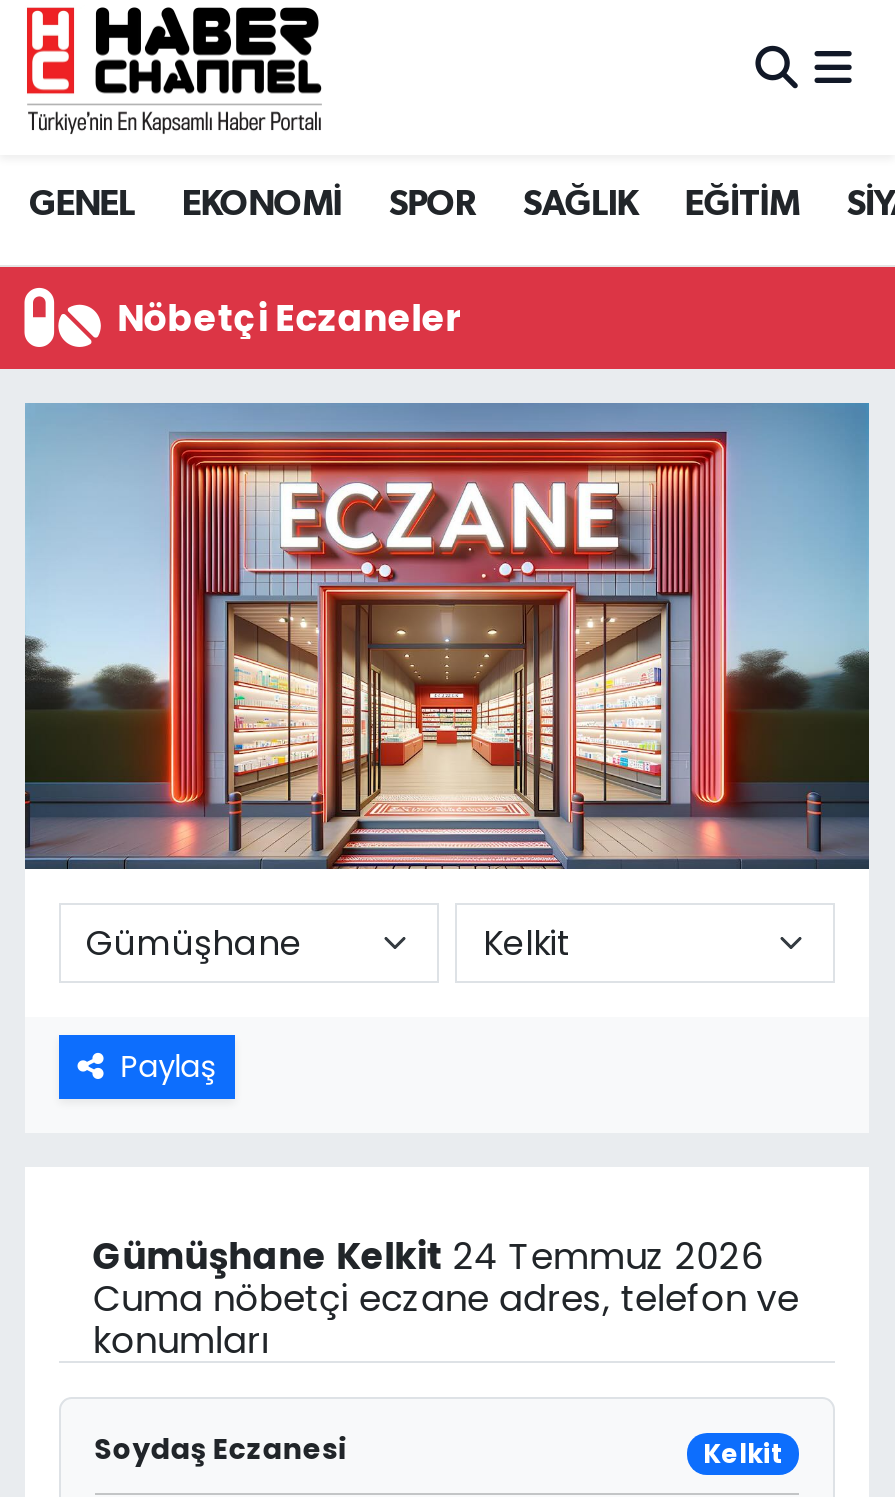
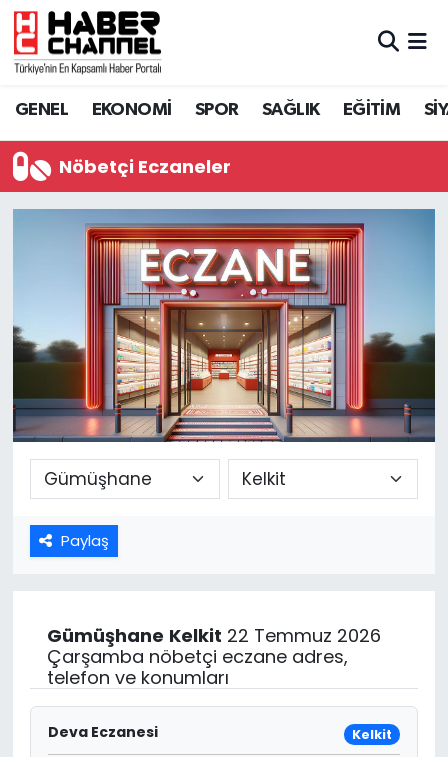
[93,1231,799,1365] Gümüşhane Kelkit 24 Temmuz 2026 | Cuma nöbetçi eczane adres, telefon ve | konumları -> [47,623,381,690] Gümüşhane Kelkit 22 Temmuz 2026 | Çarşamba nöbetçi eczane adres, | telefon ve konumları
[95,1429,347,1469] Soydaş Eczanesi -> [48,722,158,742] Deva Eczanesi

